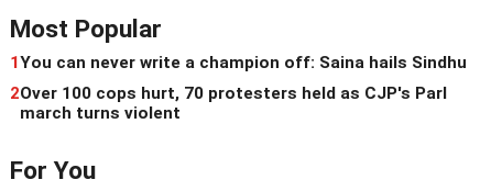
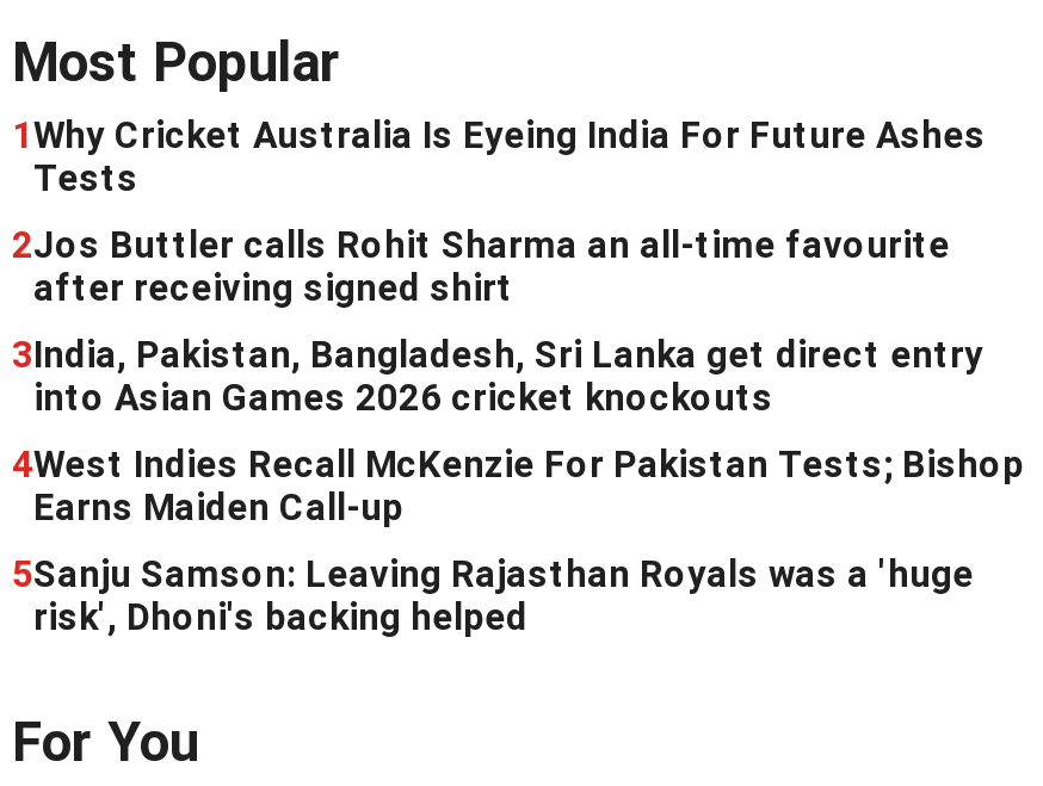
[10,52,467,123] 1 You can never write a champion off: Saina hails Sindhu | 2Over 100 cops hurt, 70 protesters held as CJP's Parl | march turns violent -> [12,114,1024,638] 1Why Cricket Australia Is Eyeing India For Future Ashes | Tests | 2Jos Buttler calls Rohit Sharma an all-time favourite | after receiving signed shirt | 3India, Pakistan, Bangladesh, Sri Lanka get direct entry | into Asian Games 2026 cricket knockouts | 4West Indies Recall McKenzie For Pakistan Tests; Bishop | Earns Maiden Call-up | 5Sanju Samson: Leaving Rajasthan Royals was a 'huge | risk', Dhoni's backing helped

